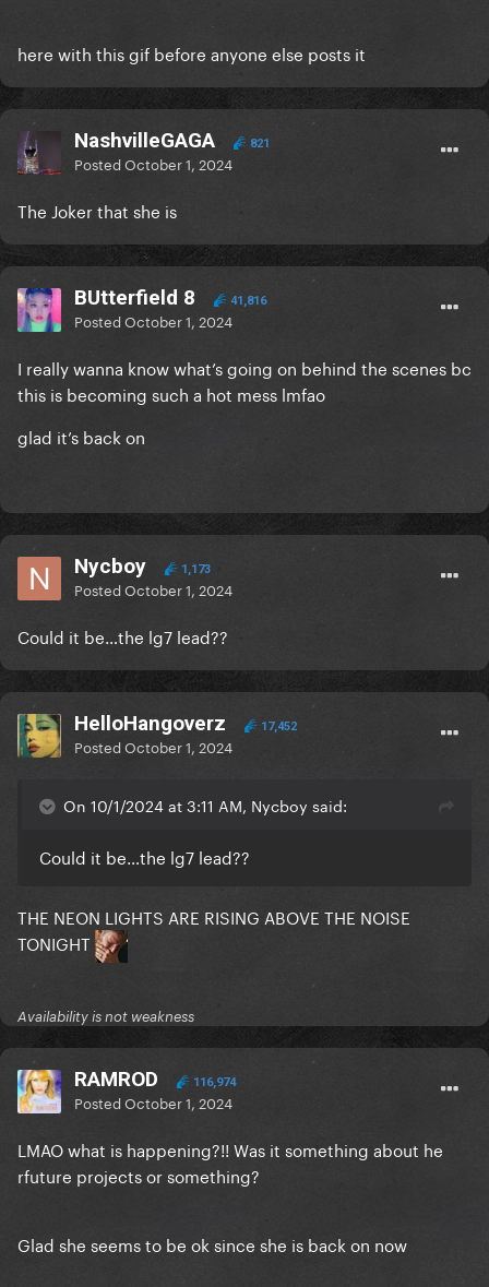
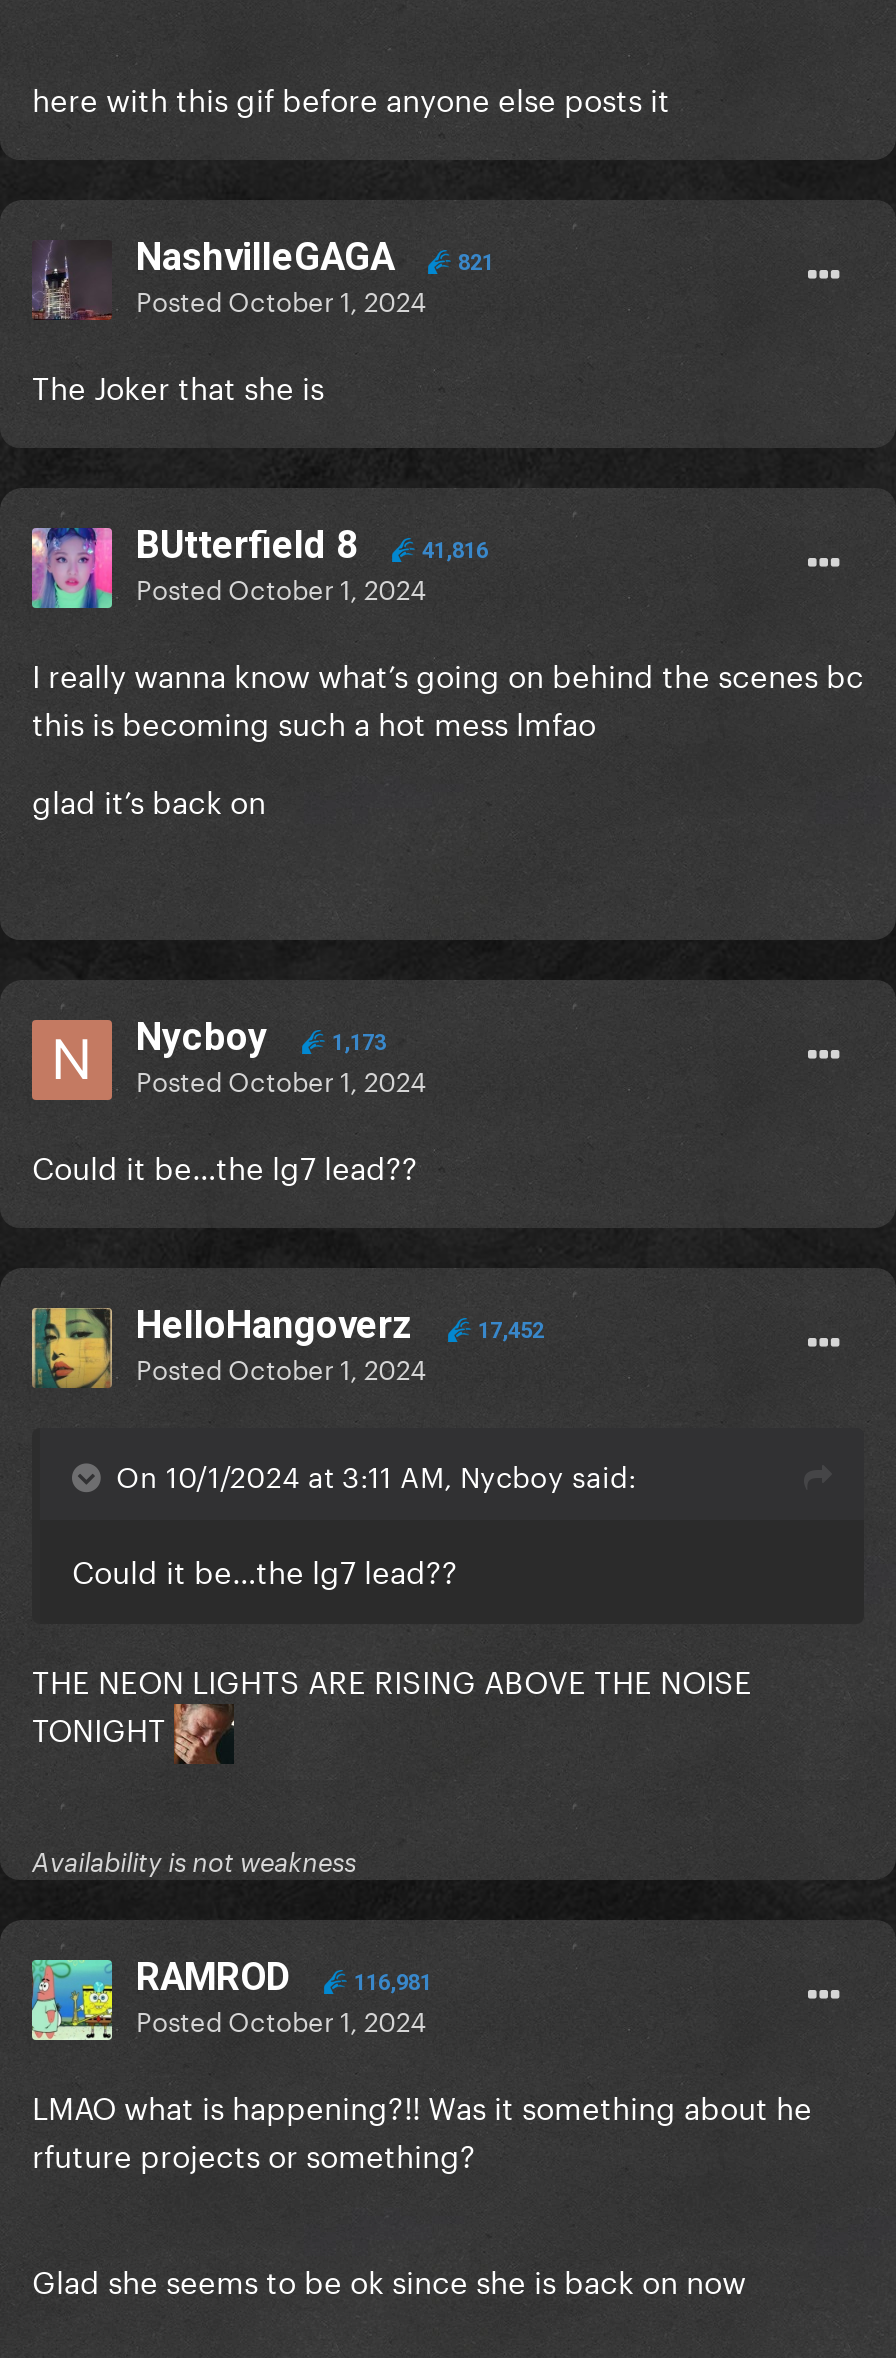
[16,1067,236,1113] [image] | RAMROD 116,974 -> [30,1955,432,2040] [image] | RAMROD 116,981

